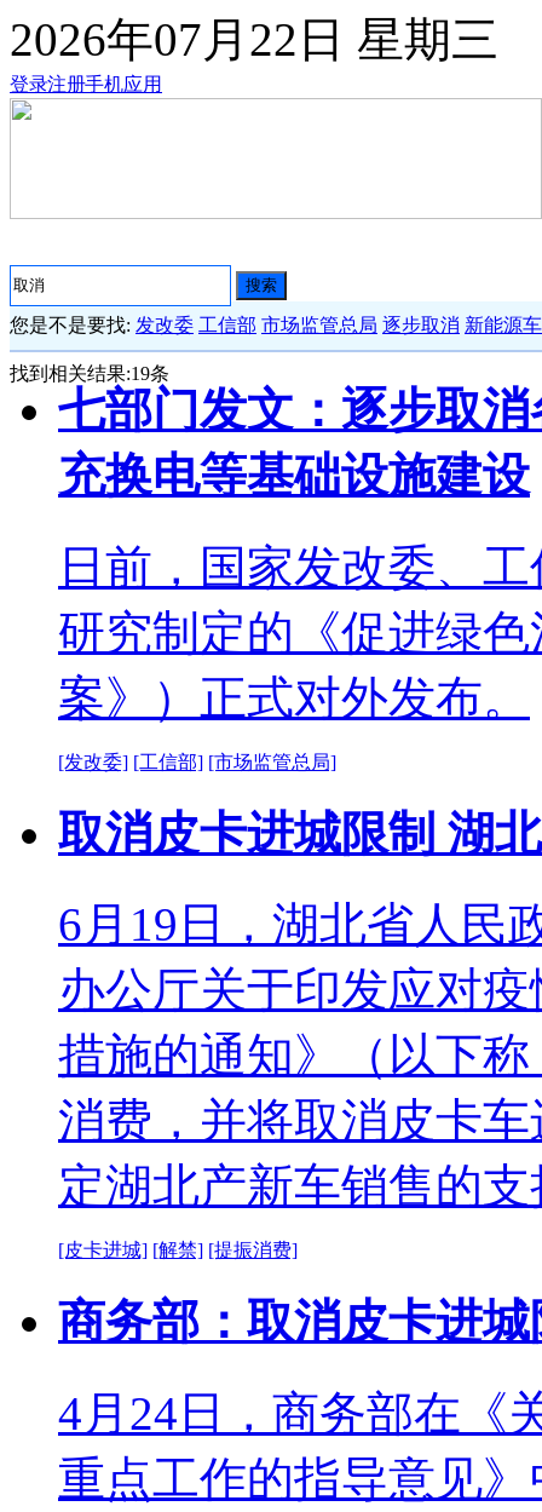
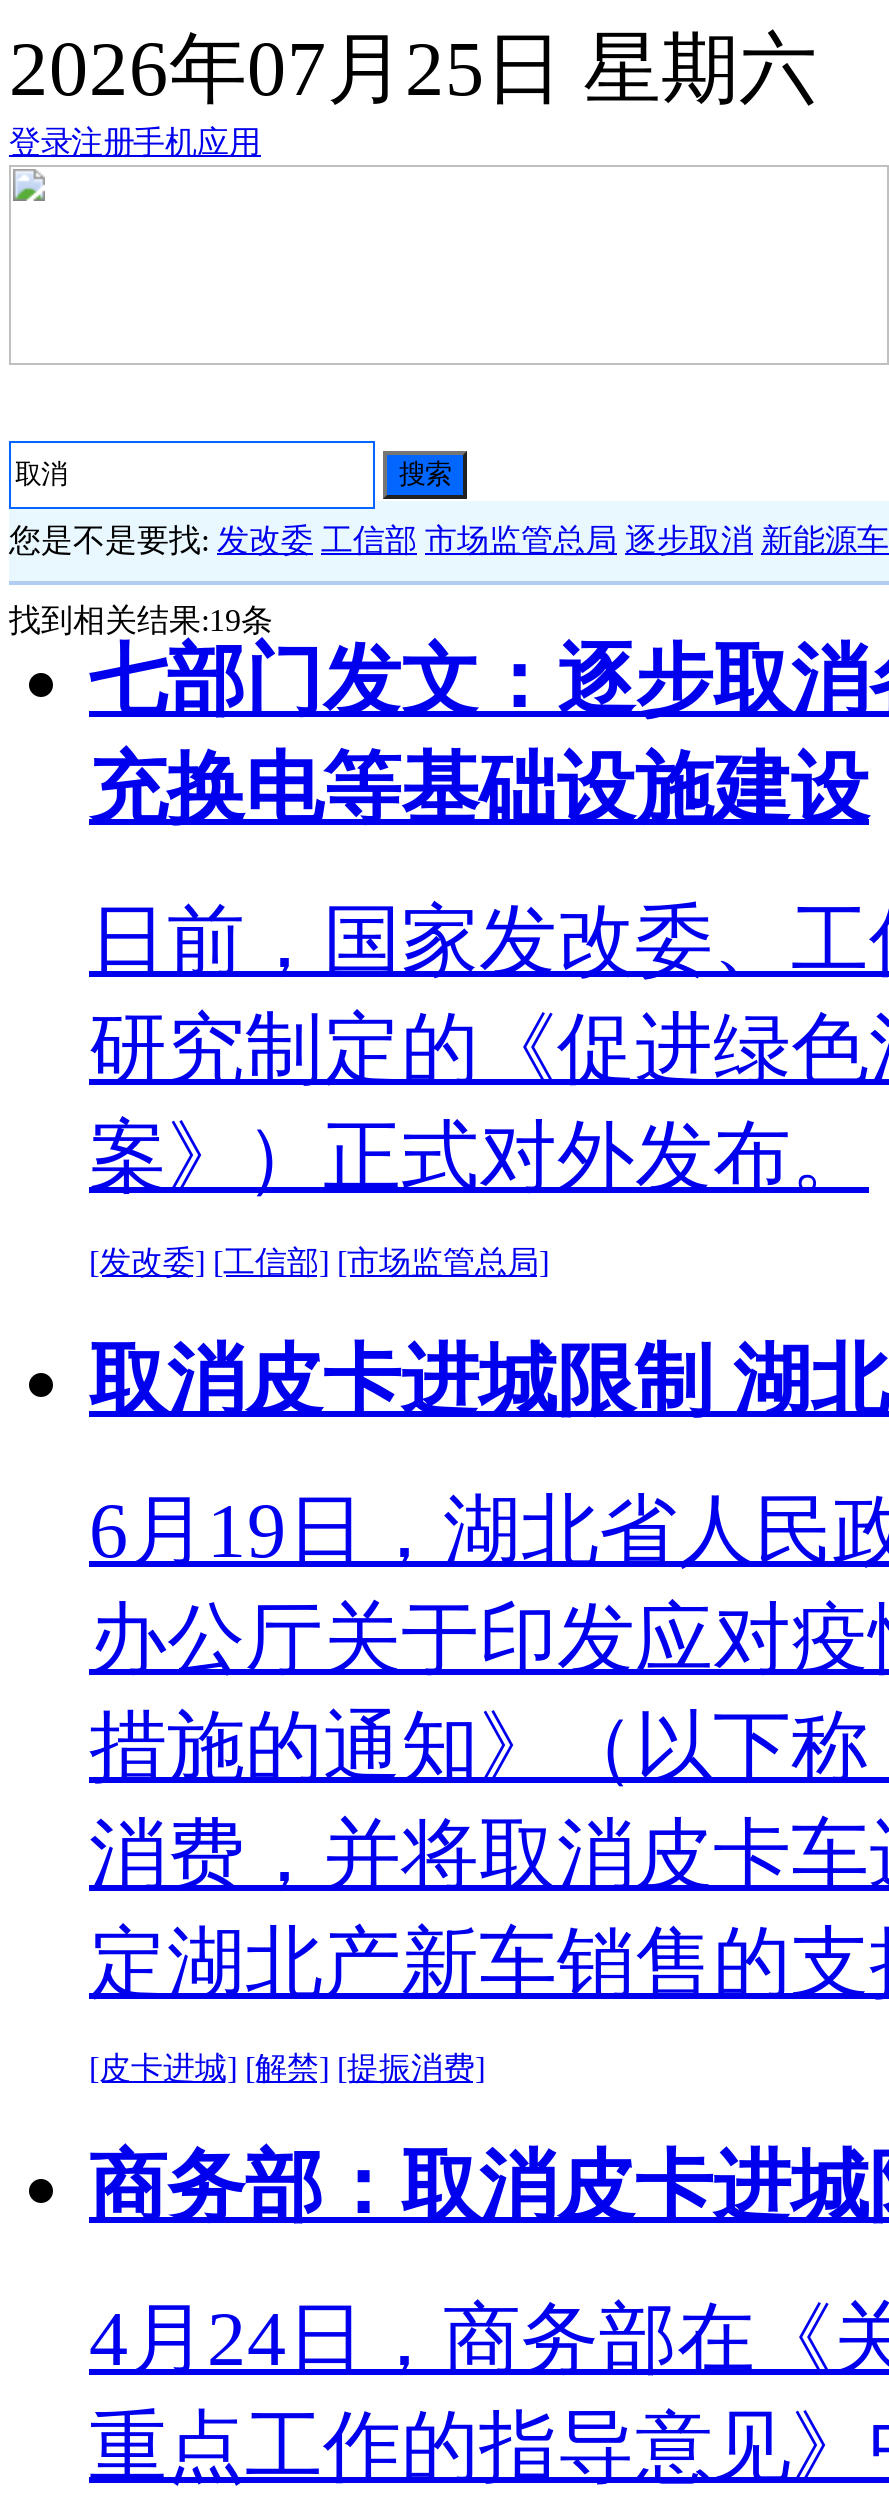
[10,13,498,65] 2026年07月22日 星期三 -> [9,25,817,111] 2026年07月25日 星期六

